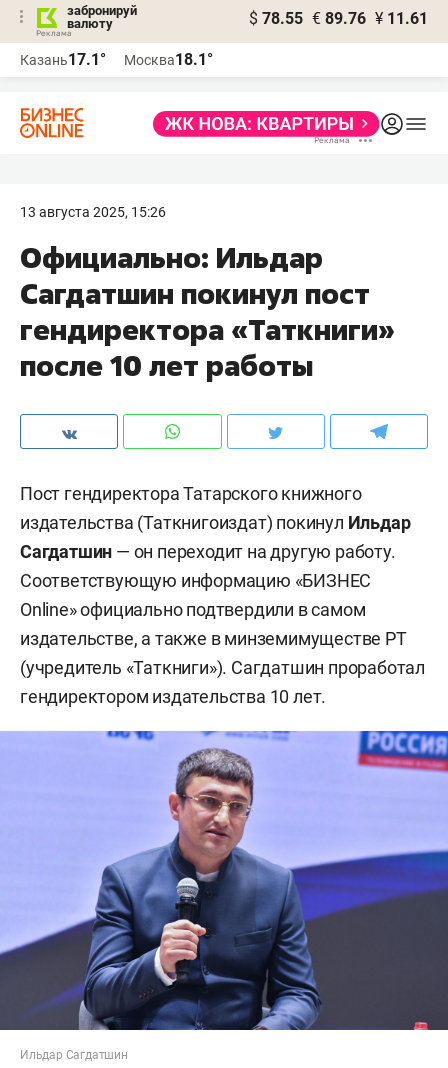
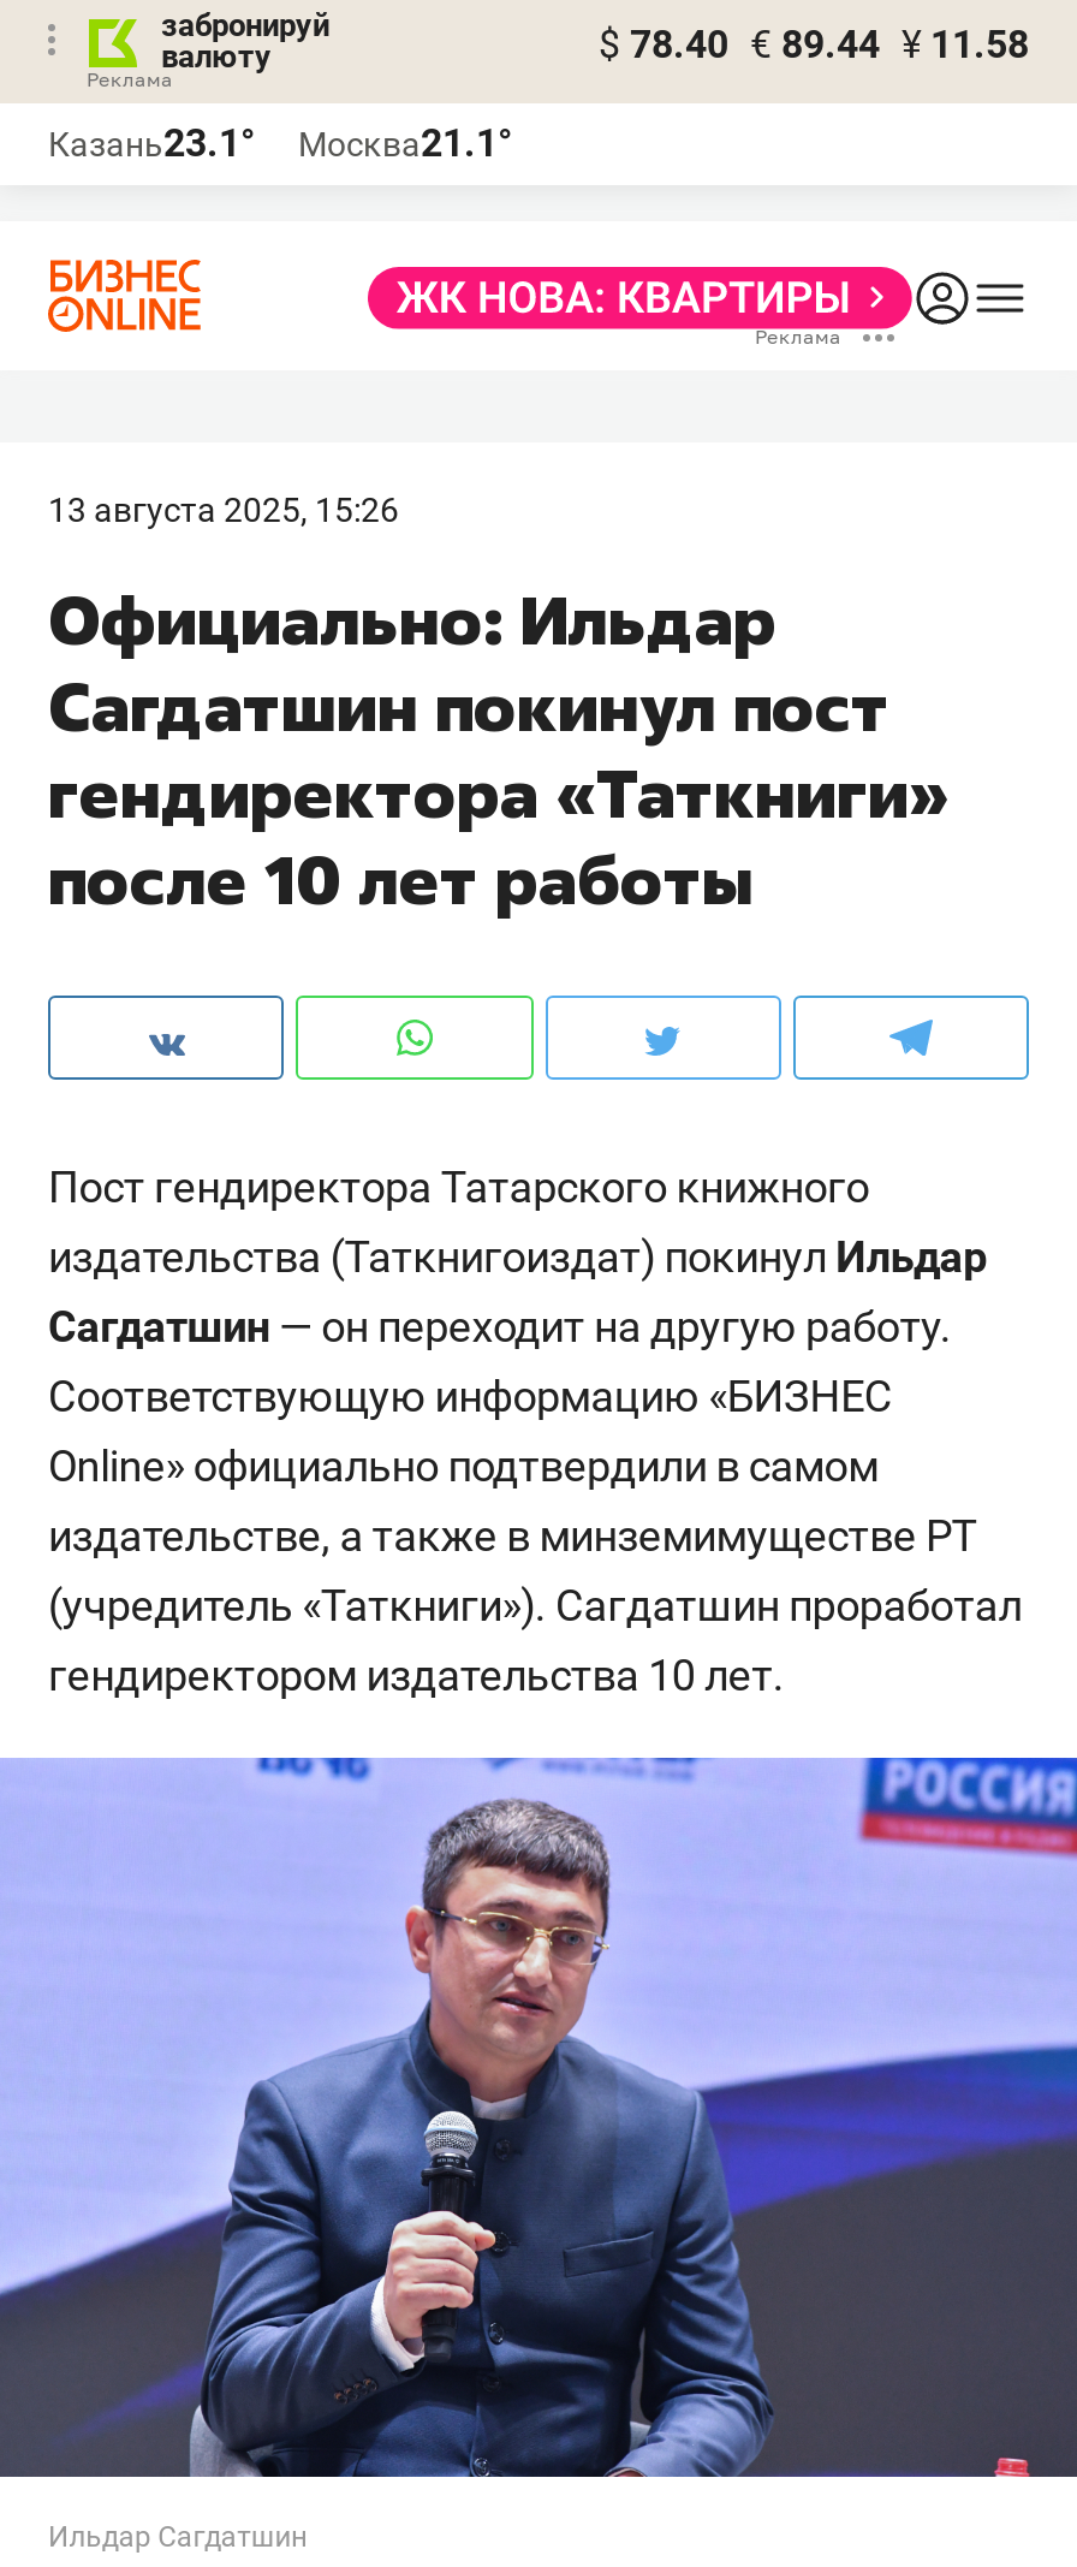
[249,9,428,28] $ 78.55 € 89.76 ¥ 11.61 -> [599,22,1029,67] $ 78.40 € 89.44 ¥ 11.58
[20,50,106,69] Казань17.1° -> [48,120,255,166] Казань23.1°
[124,50,213,69] Москва18.1° -> [298,120,512,166] Москва21.1°

